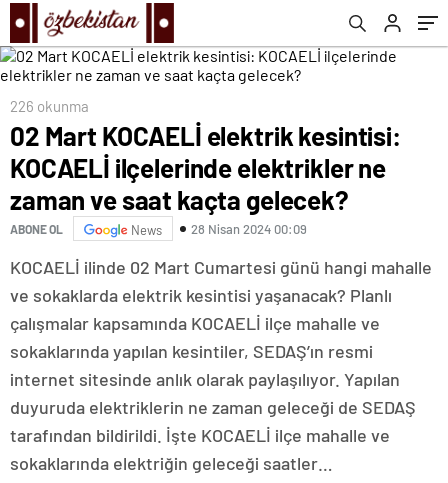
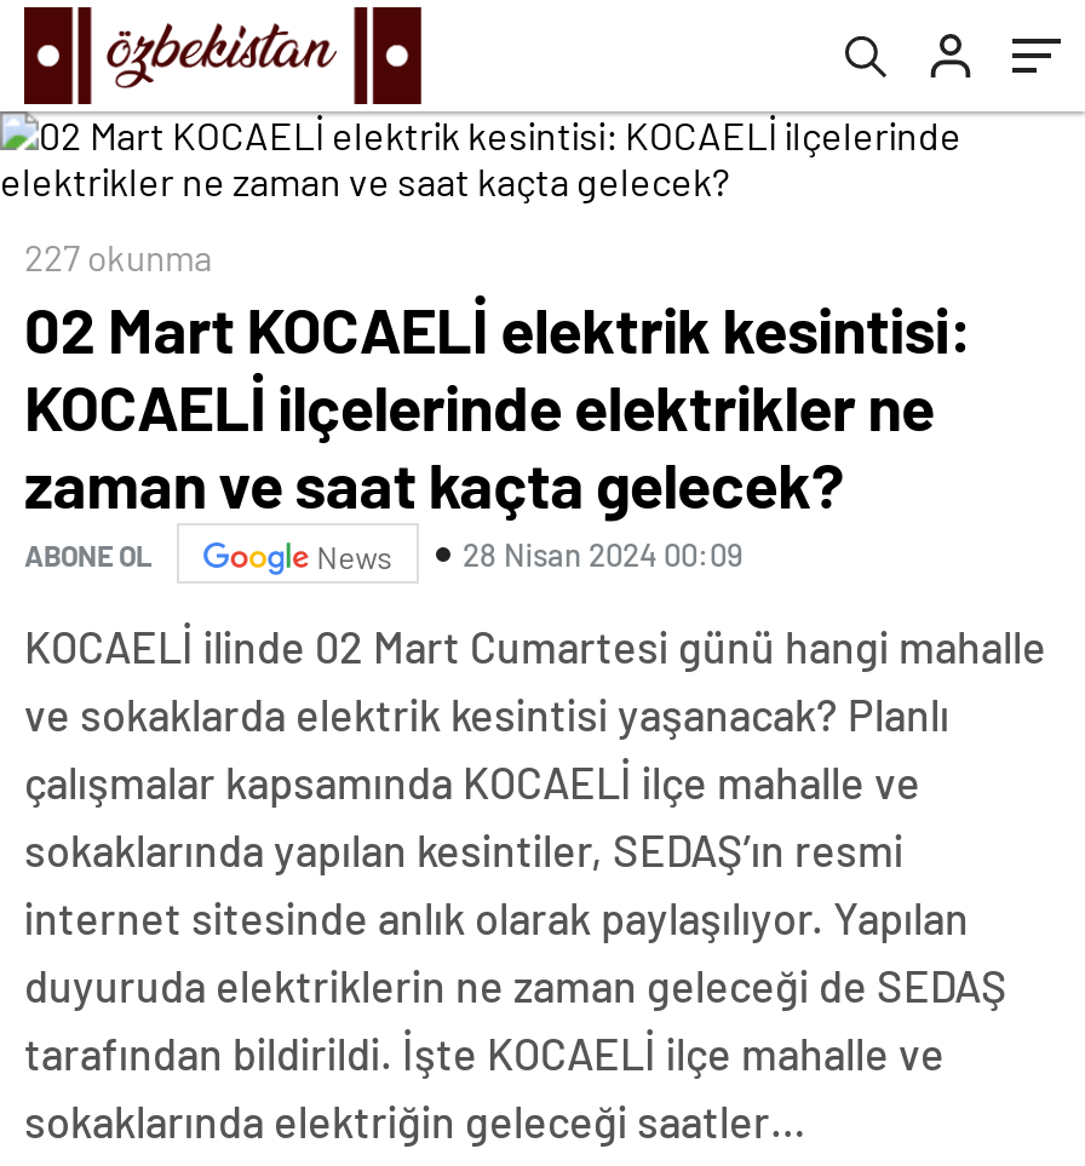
[10,97,89,115] 226 okunma -> [24,235,213,278] 227 okunma

